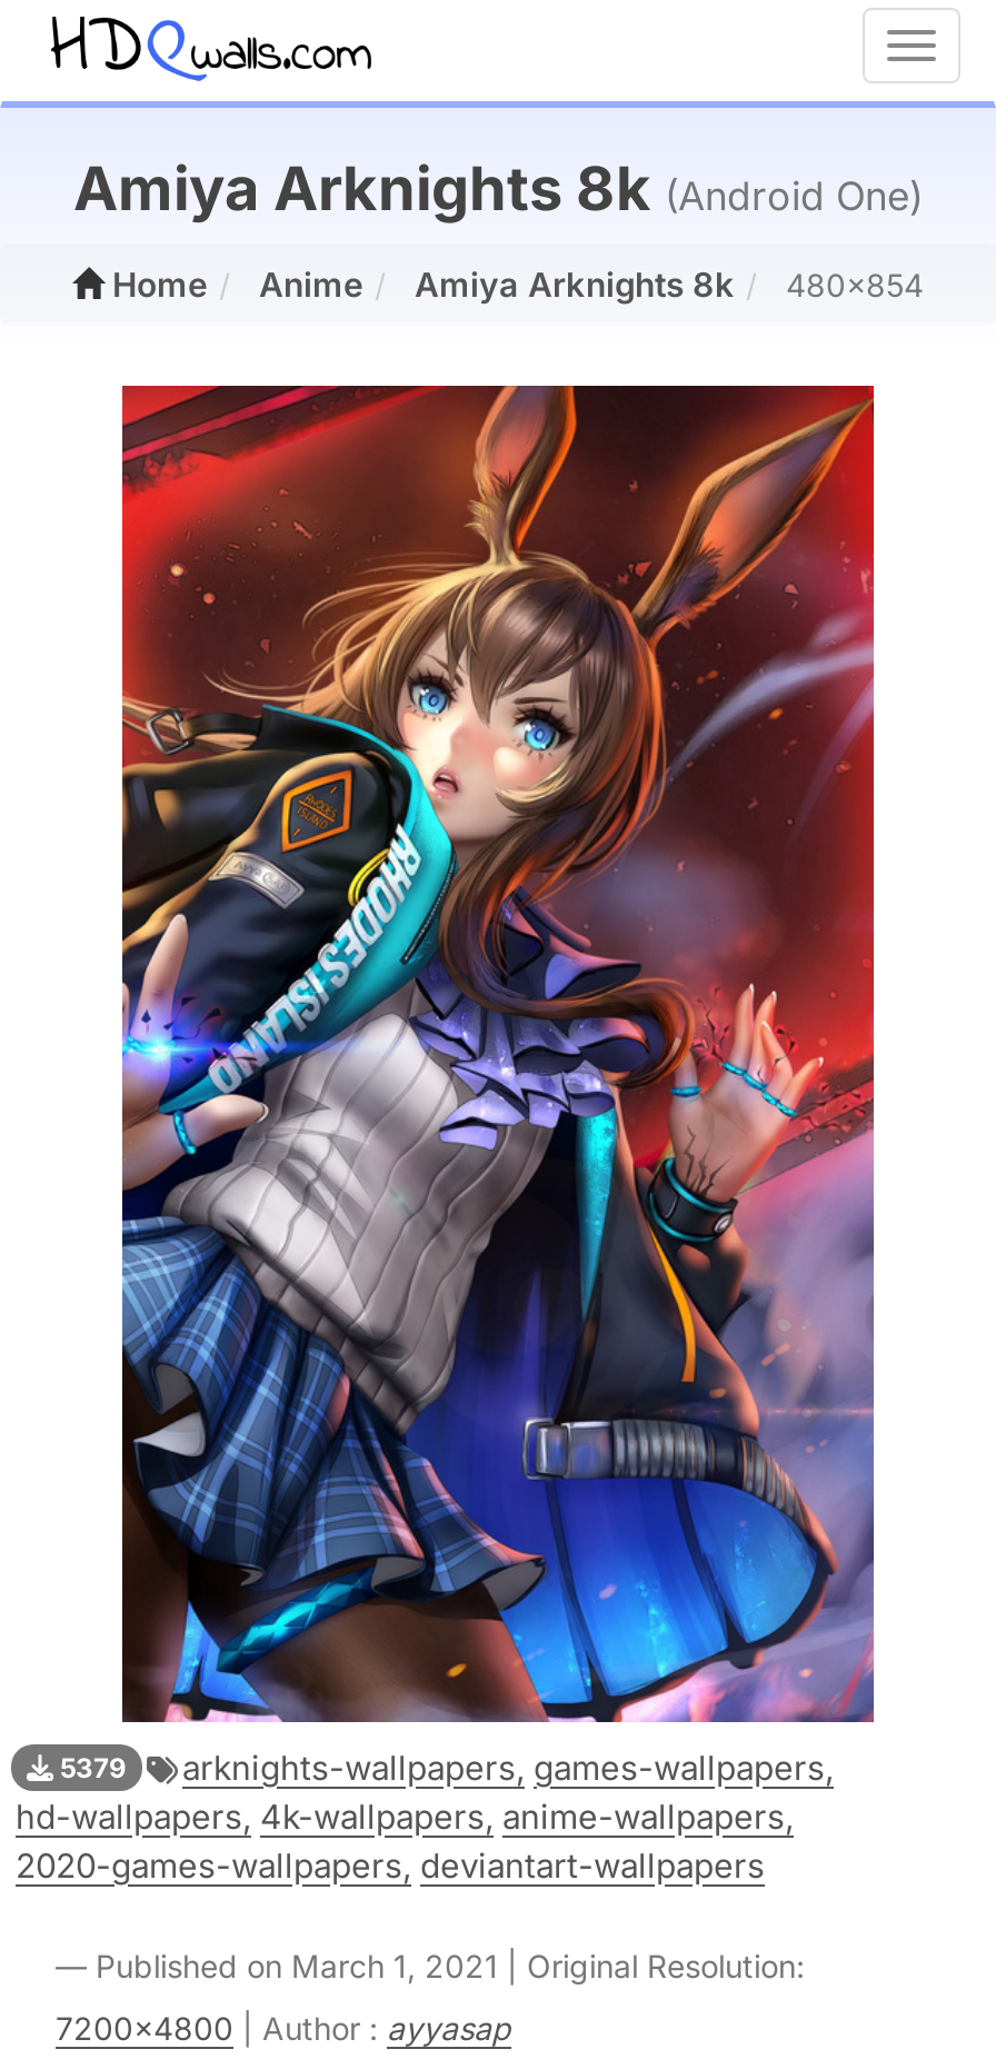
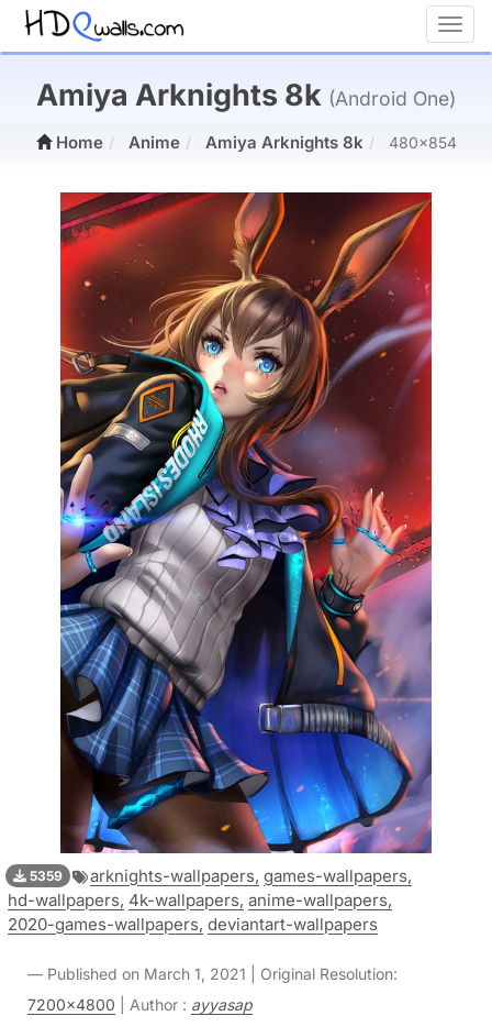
[53,1747,834,1790] 5379 arknights-wallpapers, games-wallpapers, -> [26,866,412,887] 5359 arknights-wallpapers, games-wallpapers,

